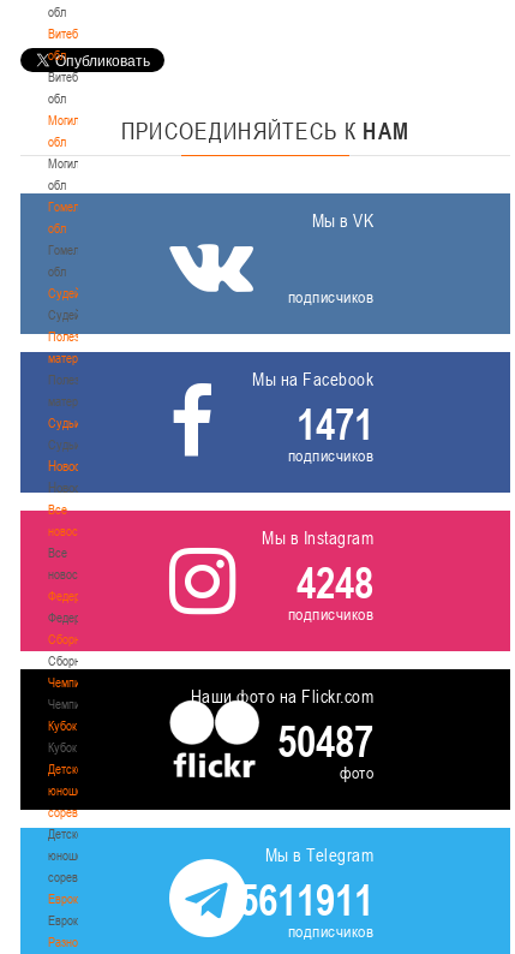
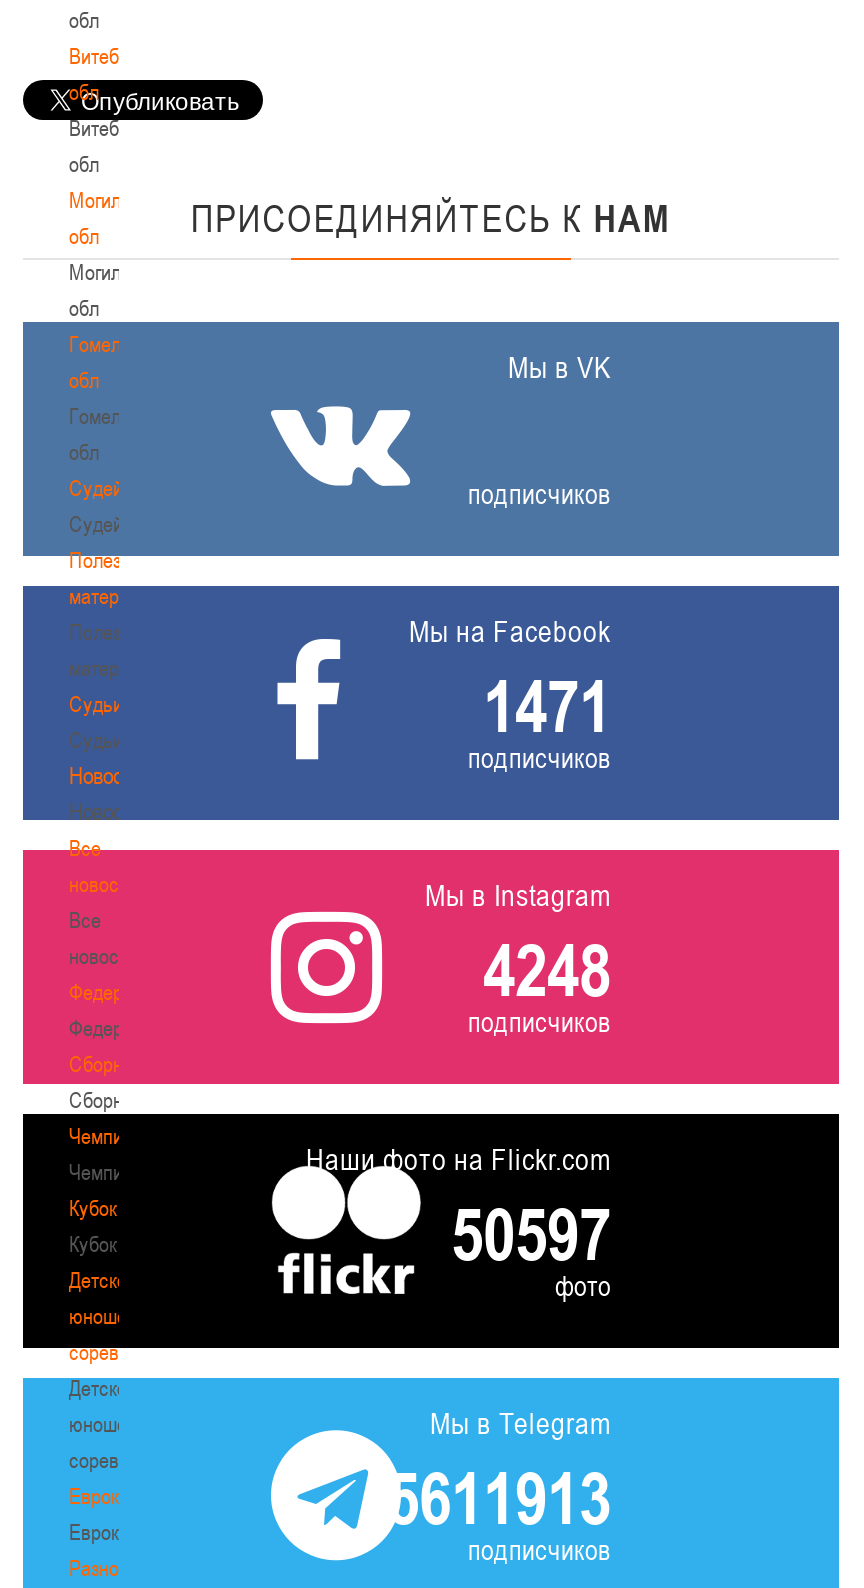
[277,716,373,767] 50487 -> [451,1192,611,1276] 50597
[239,875,373,925] 5611911 -> [387,1456,611,1540] 5611913

